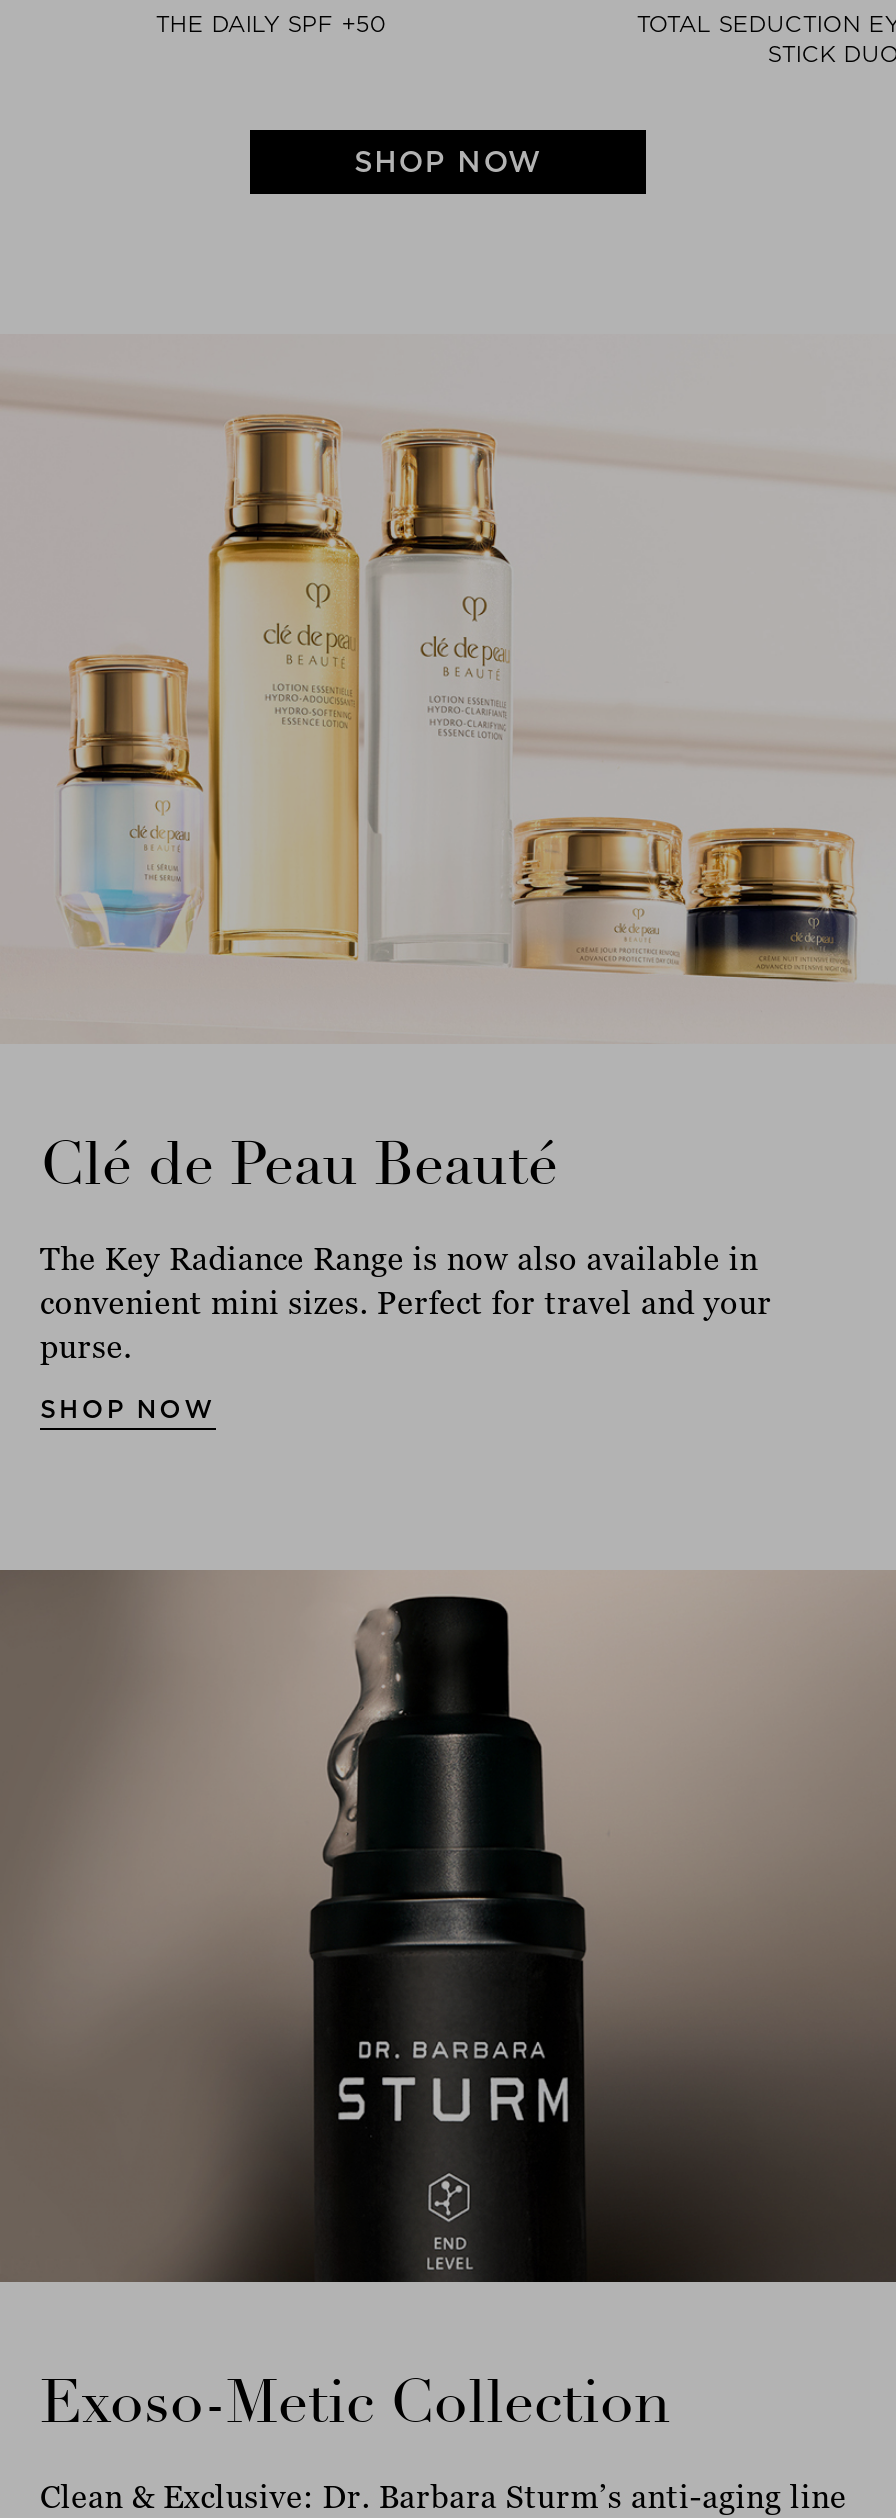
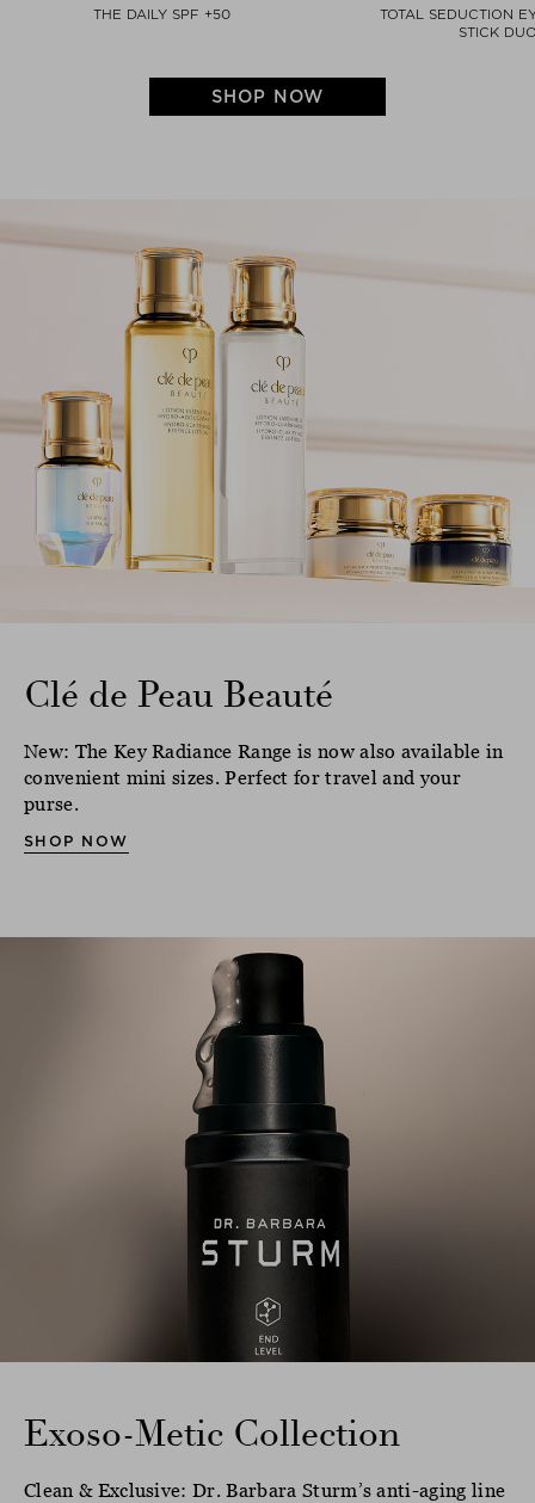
[40,1240,758,1276] The Key Radiance Range is now also available in -> [24,740,503,762] New: The Key Radiance Range is now also available in

